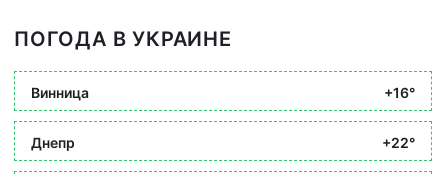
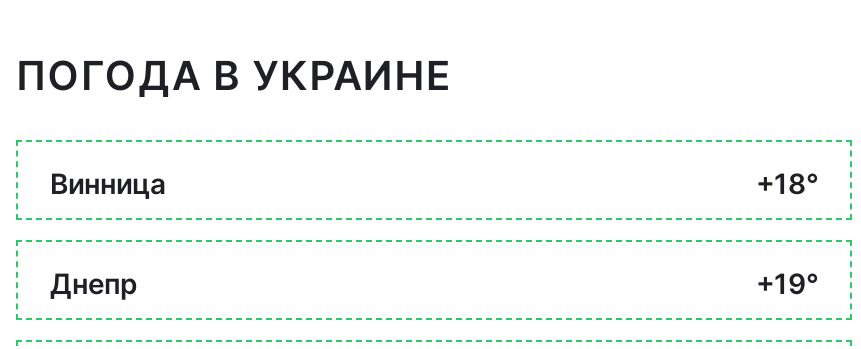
[384,83,415,100] +16° -> [756,165,818,199] +18°
[382,133,415,150] +22° -> [756,265,818,299] +19°

